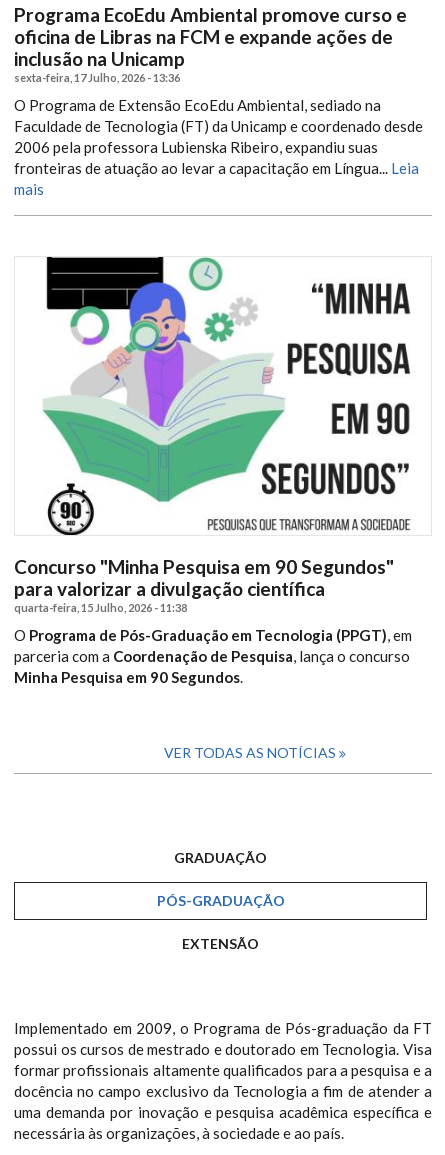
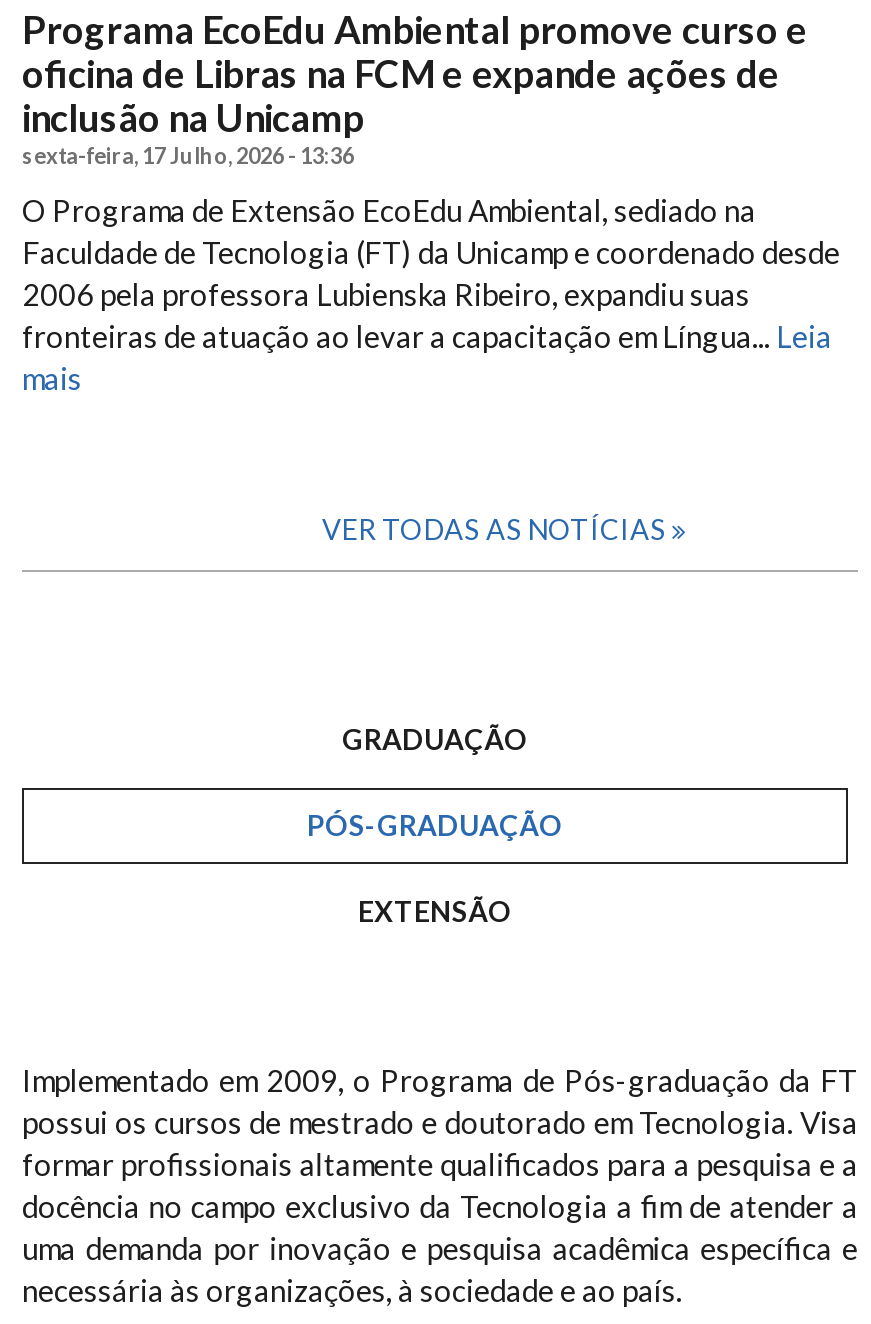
[14,256,412,686] [image] | Concurso "Minha Pesquisa em 90 Segundos" | para valorizar a divulgação científica | quarta-feira, 15 Julho, 2026 - 11:38 | O Programa de Pós-Graduação em Tecnologia (PPGT), em | parceria com a Coordenação de Pesquisa, lança o concurso | Minha Pesquisa em 90 Segundos. -> none

